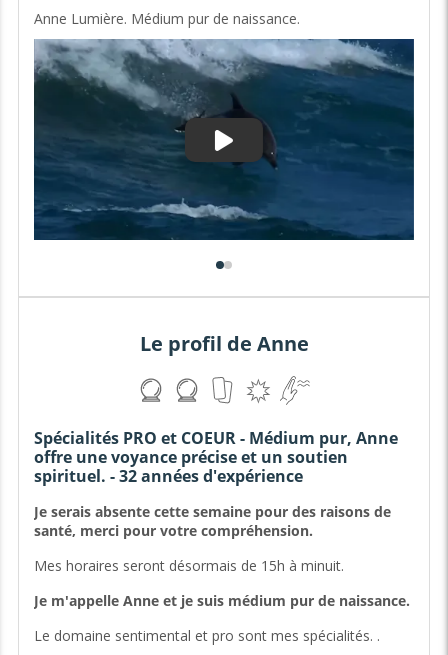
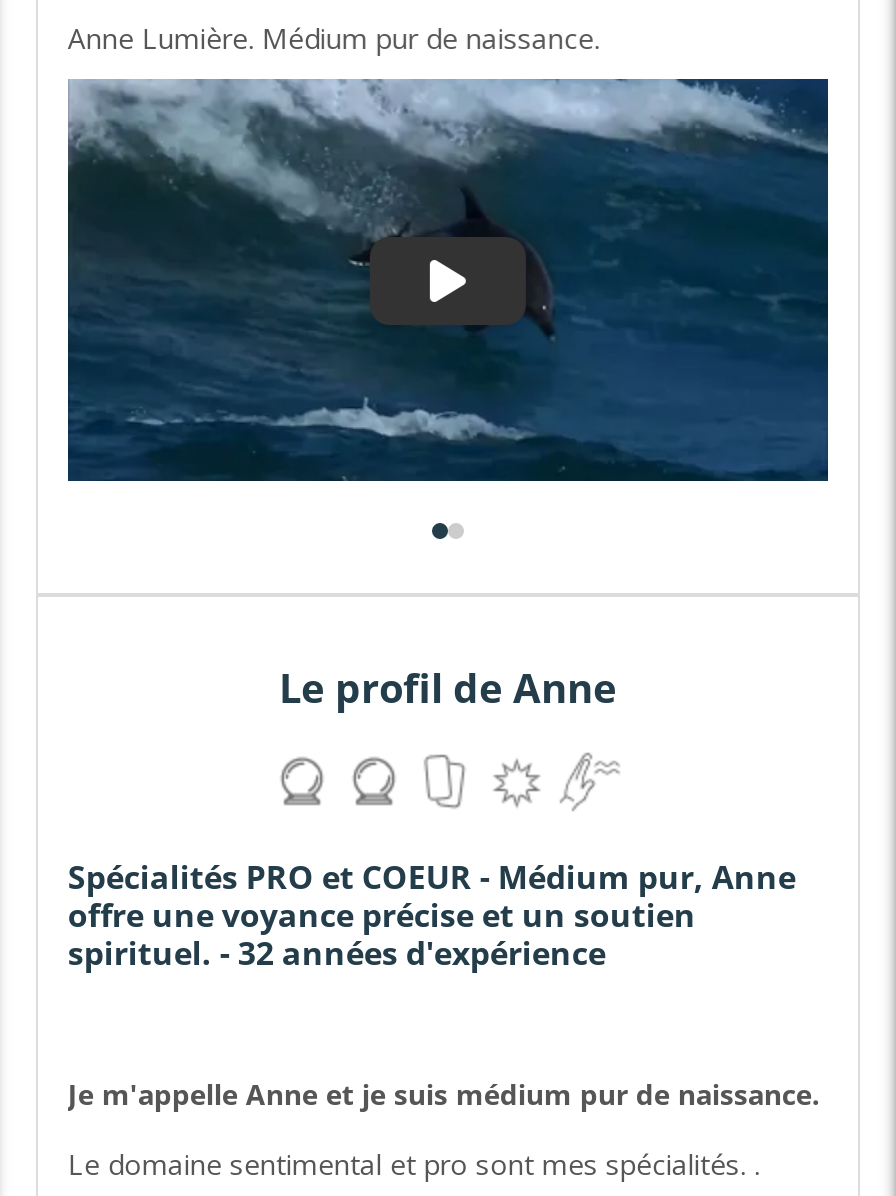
[34,502,391,575] Je serais absente cette semaine pour des raisons de | santé, merci pour votre compréhension. | Mes horaires seront désormais de 15h à minuit. -> none

